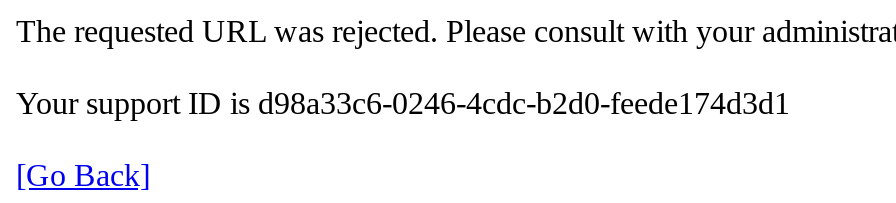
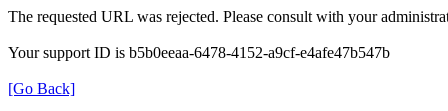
[16,86,790,120] Your support ID is d98a33c6-0246-4cdc-b2d0-feede174d3d1 -> [8,44,390,61] Your support ID is b5b0eeaa-6478-4152-a9cf-e4afe47b547b

